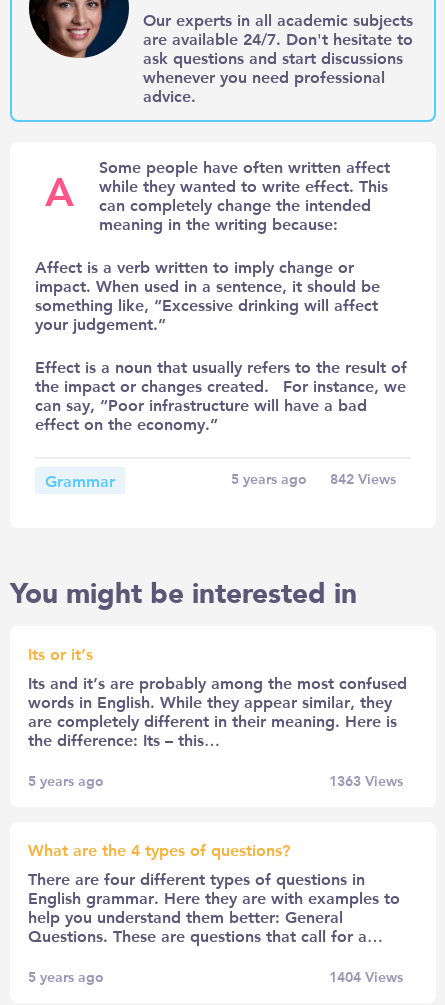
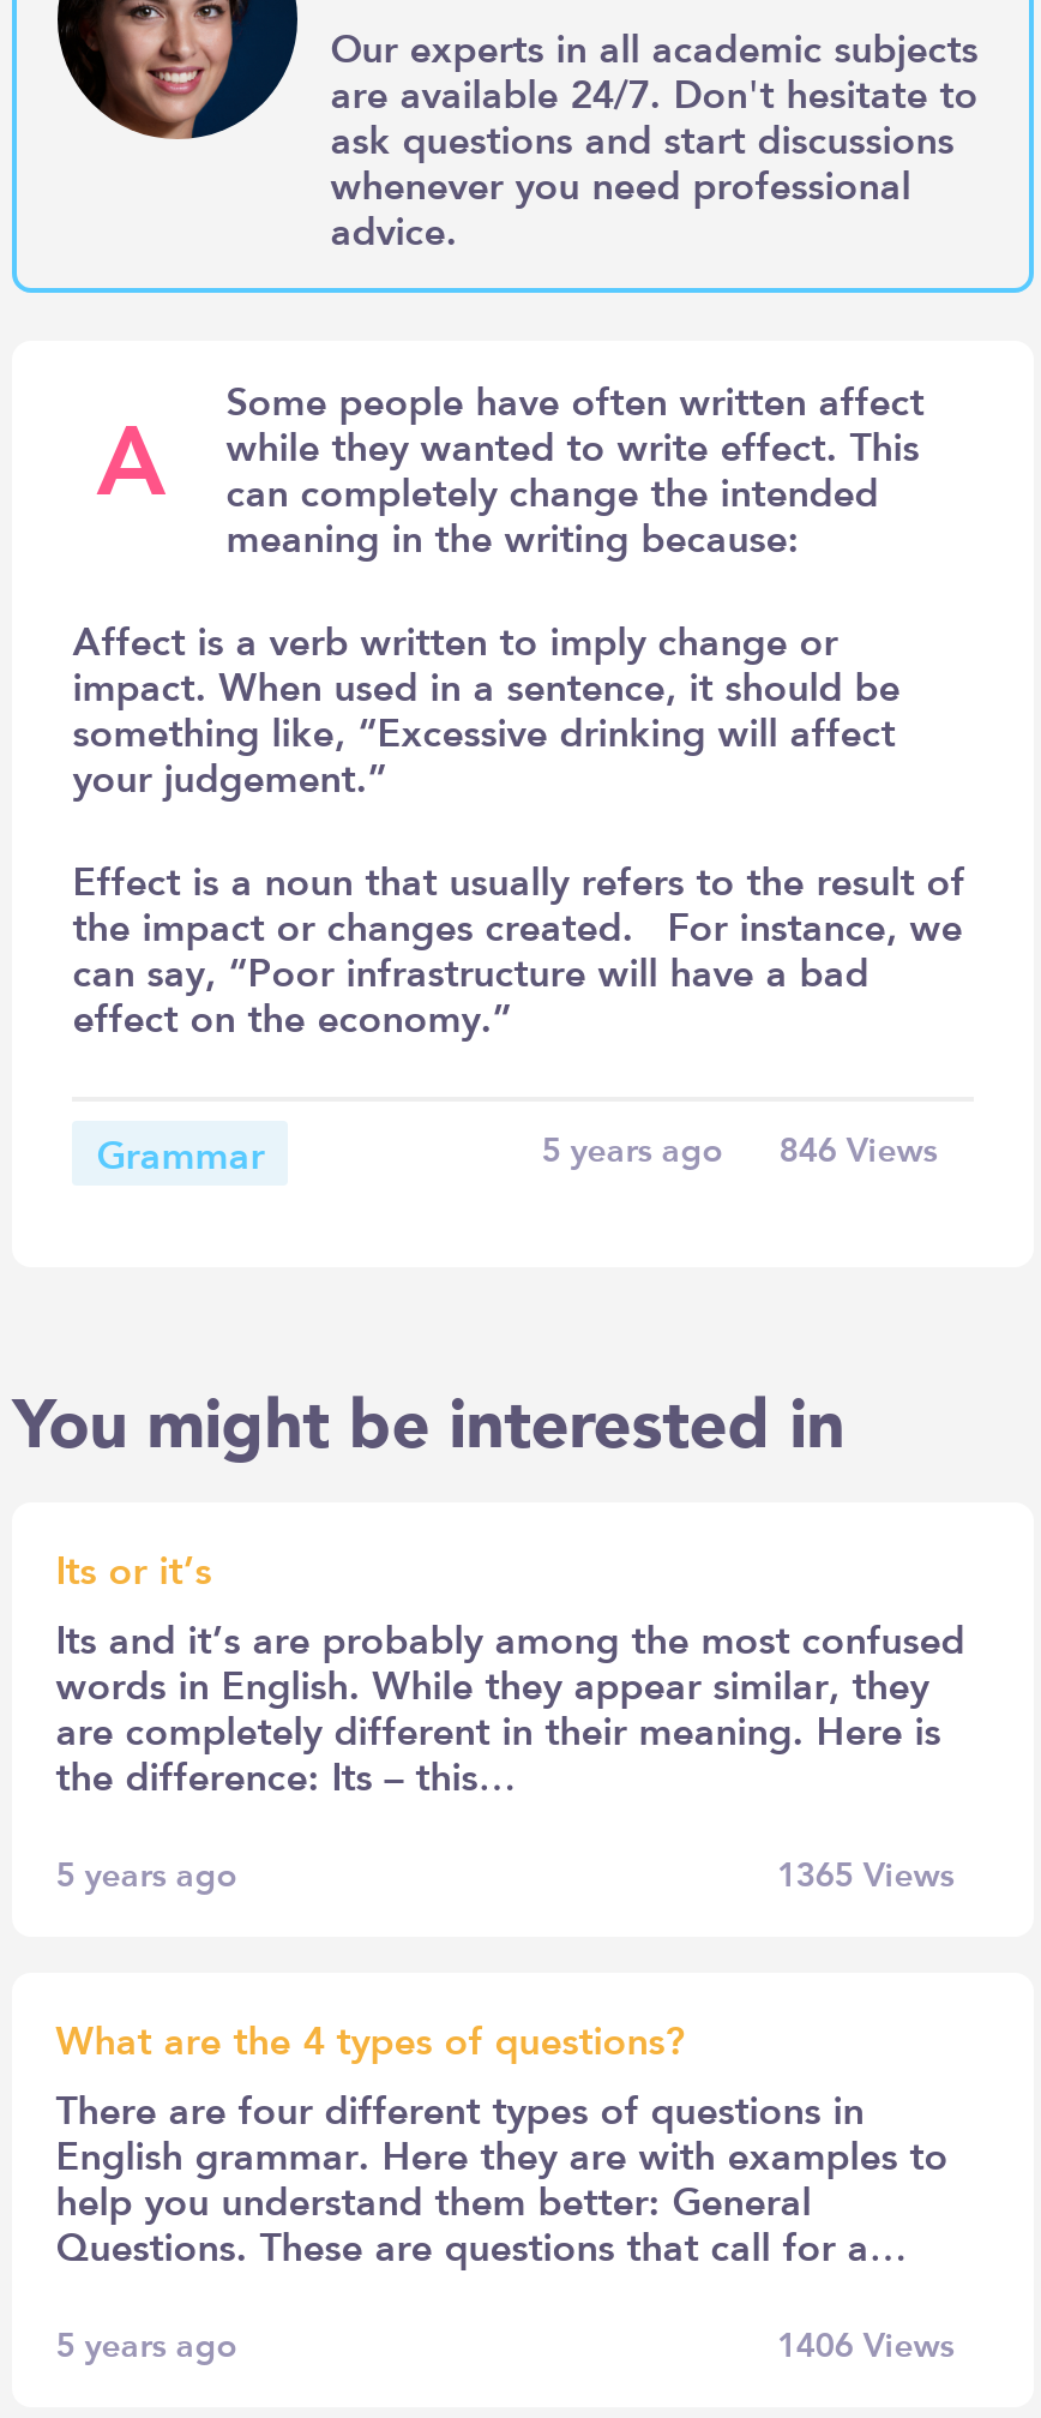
[231,469,396,487] 5 years ago 842 Views -> [542,1127,937,1170] 5 years ago 846 Views
[329,771,403,789] 1363 Views -> [777,1852,954,1895] 1365 Views
[329,967,403,985] 1404 Views -> [777,2322,954,2365] 1406 Views

